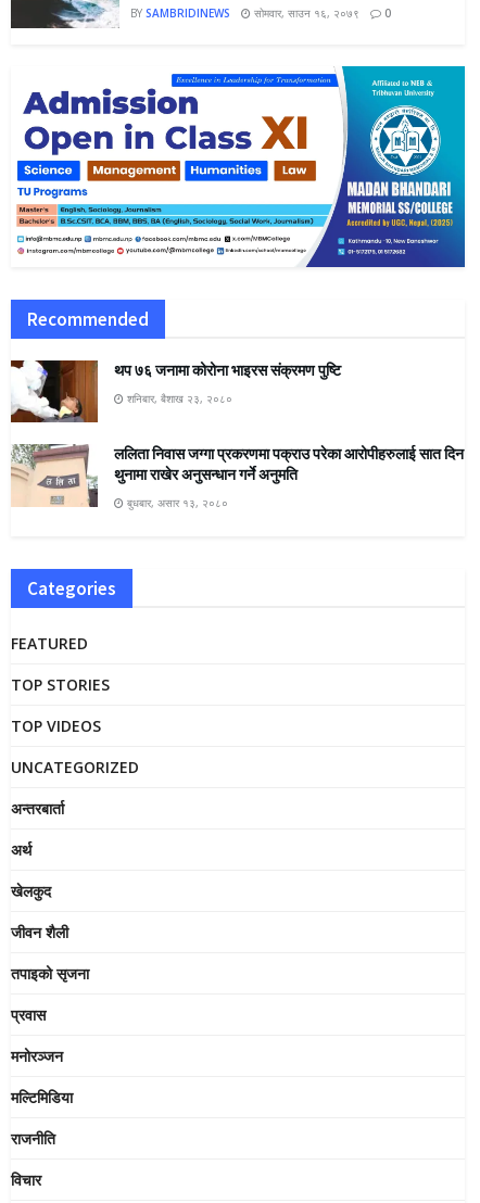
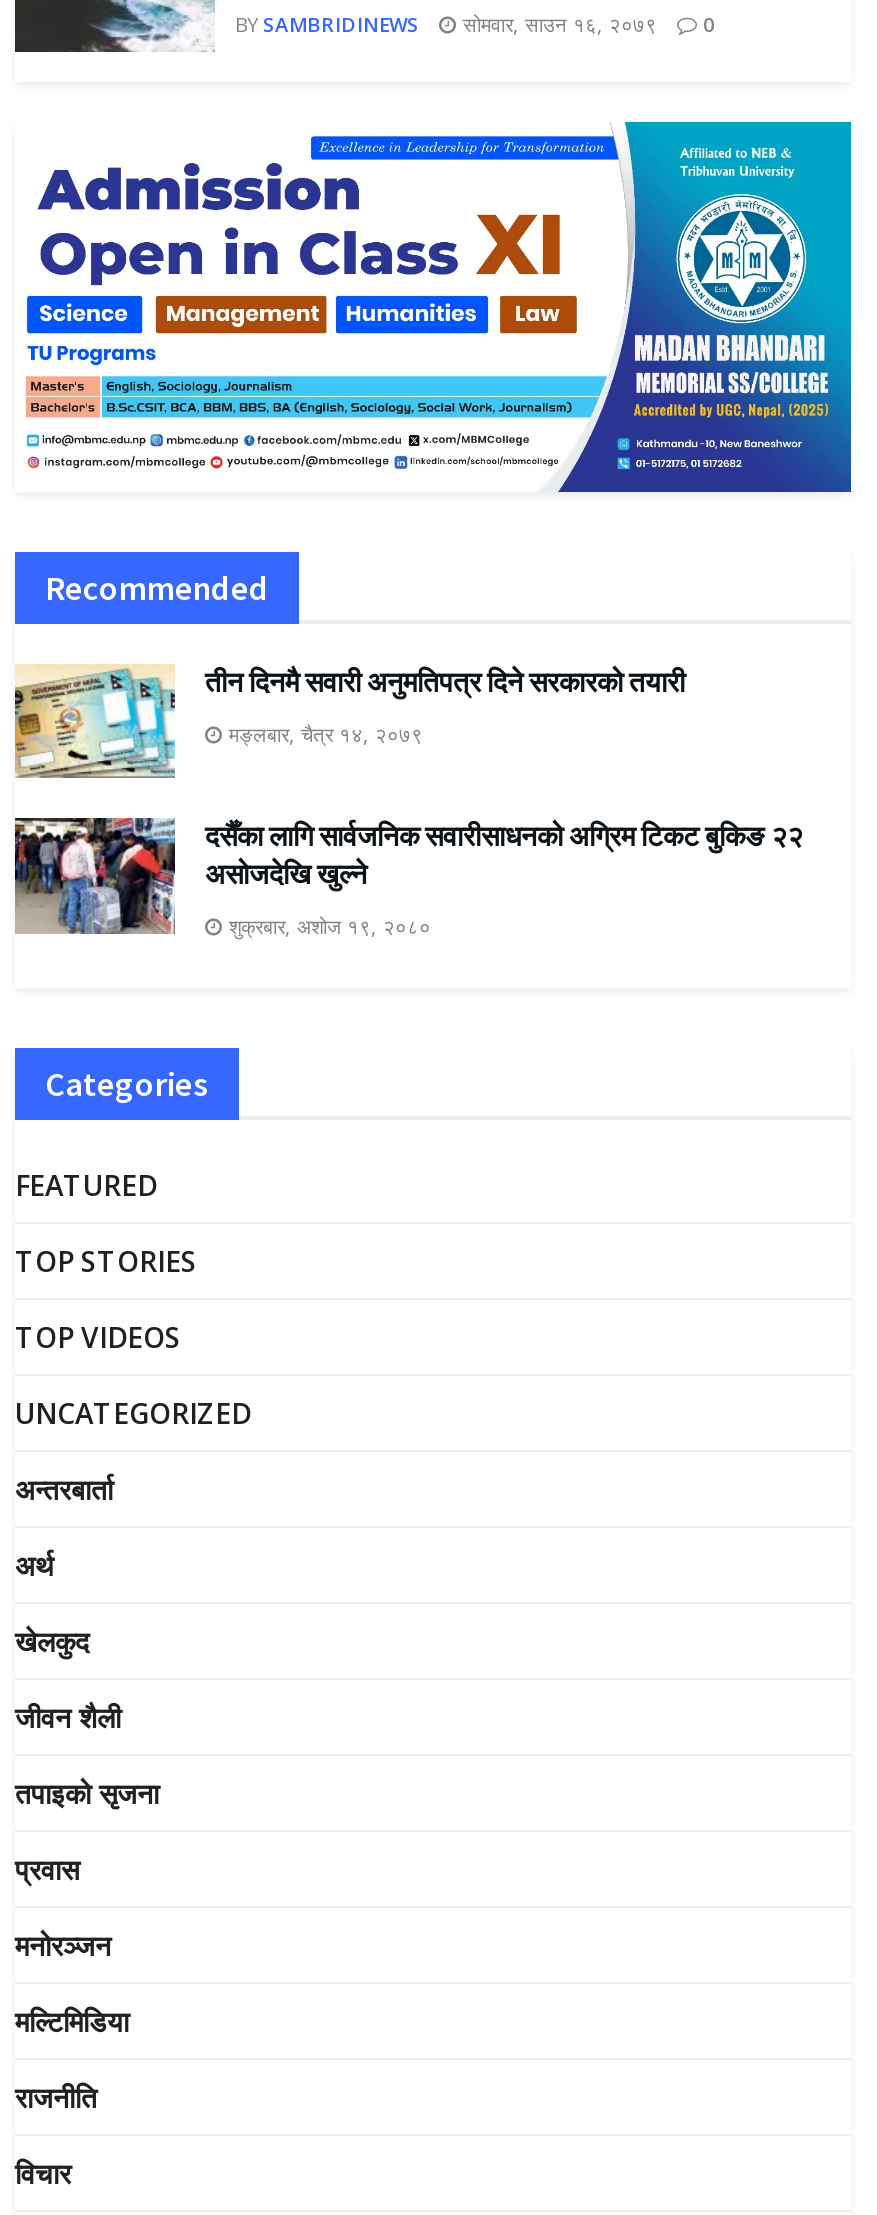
[10,359,341,423] [image] | थप ७६ जनामा कोरोना भाइरस संक्रमण पुष्टि -> [13,664,685,778] [image] | तीन दिनमै सवारी अनुमतिपत्र दिने सरकारको तयारी
[124,391,232,406] शनिबार, बैशाख २३, २०८० -> [223,720,423,748] मङ्लबार, चैत्र १४, २०७९
[11,444,464,507] [image] | ललिता निवास जग्गा प्रकरणमा पक्राउ परेका आरोपीहरुलाई सात दिन | थुनामा राखेर अनुसन्धान गर्ने अनुमति -> [13,816,803,936] [image] | दसैँका लागि सार्वजनिक सवारीसाधनको अग्रिम टिकट बुकिङ २२ | असोजदेखि खुल्ने
[124,496,228,511] बुधबार, असार १३, २०८० -> [223,913,431,941] शुक्रबार, अशोज १९, २०८०

